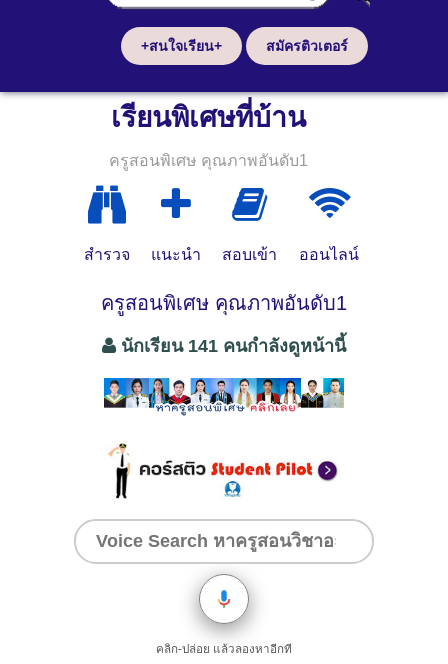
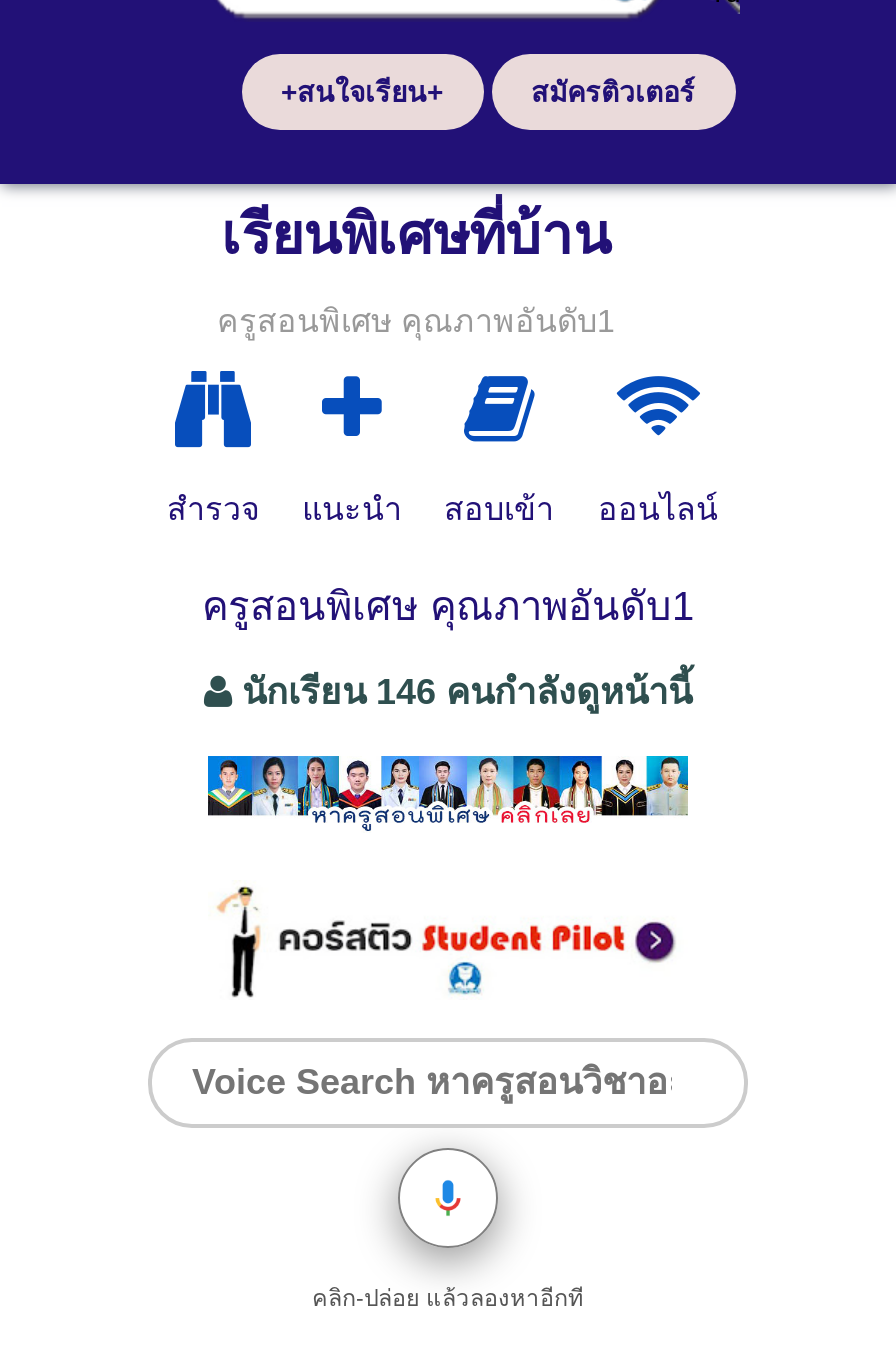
[116,336,346,356] นักเรียน 141 คนกำลังดูหน้านี้ -> [232,672,692,712] นักเรียน 146 คนกำลังดูหน้านี้

